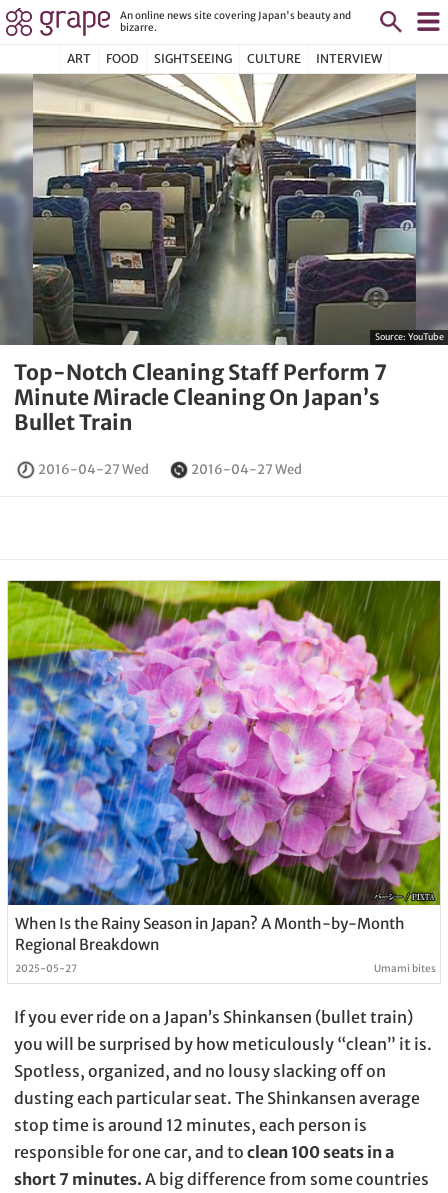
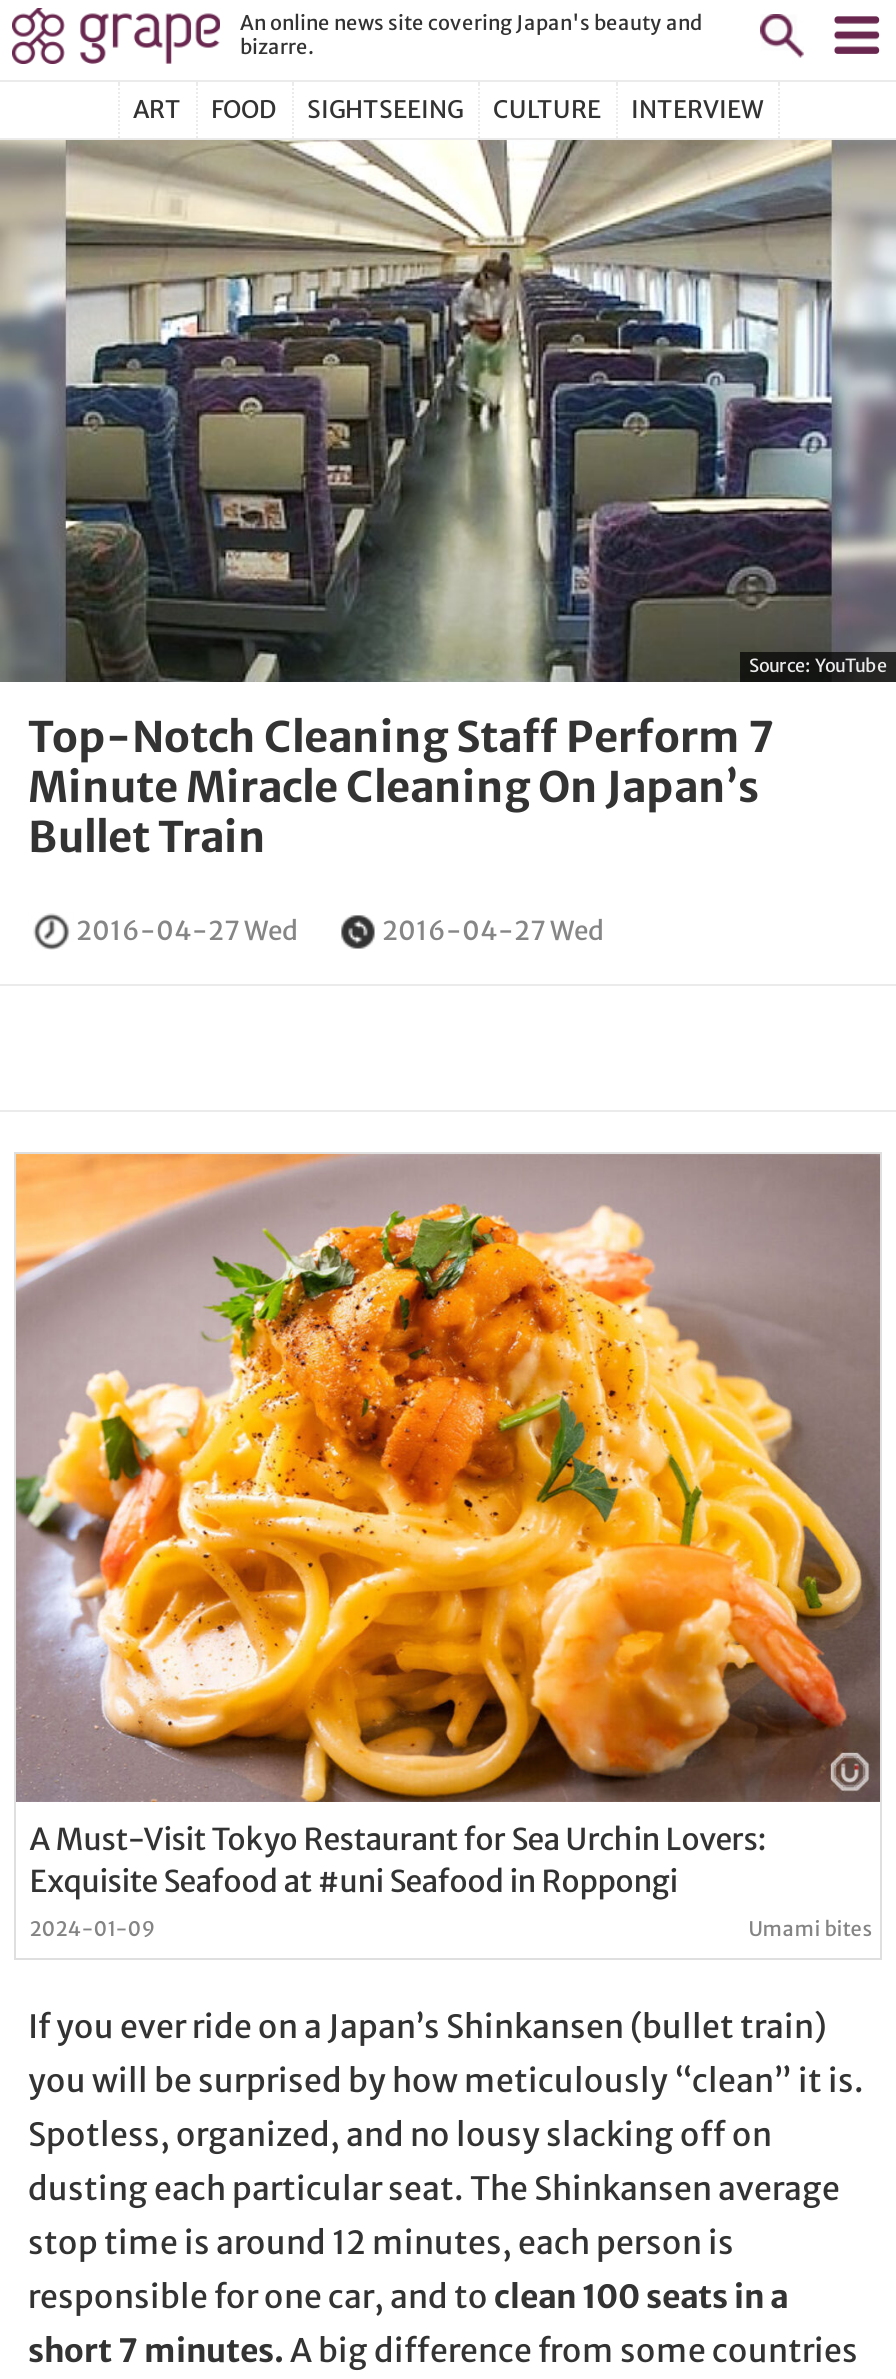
[7,580,441,975] [image] | When Is the Rainy Season in Japan? A Month-by-Month | Regional Breakdown | 2025-05-27 -> [14,1152,882,1943] [image] | A Must-Visit Tokyo Restaurant for Sea Urchin Lovers: | Exquisite Seafood at #uni Seafood in Roppongi | 2024-01-09

